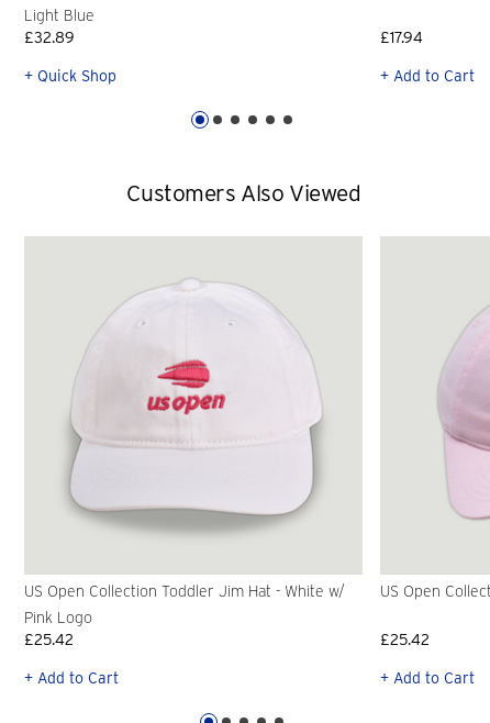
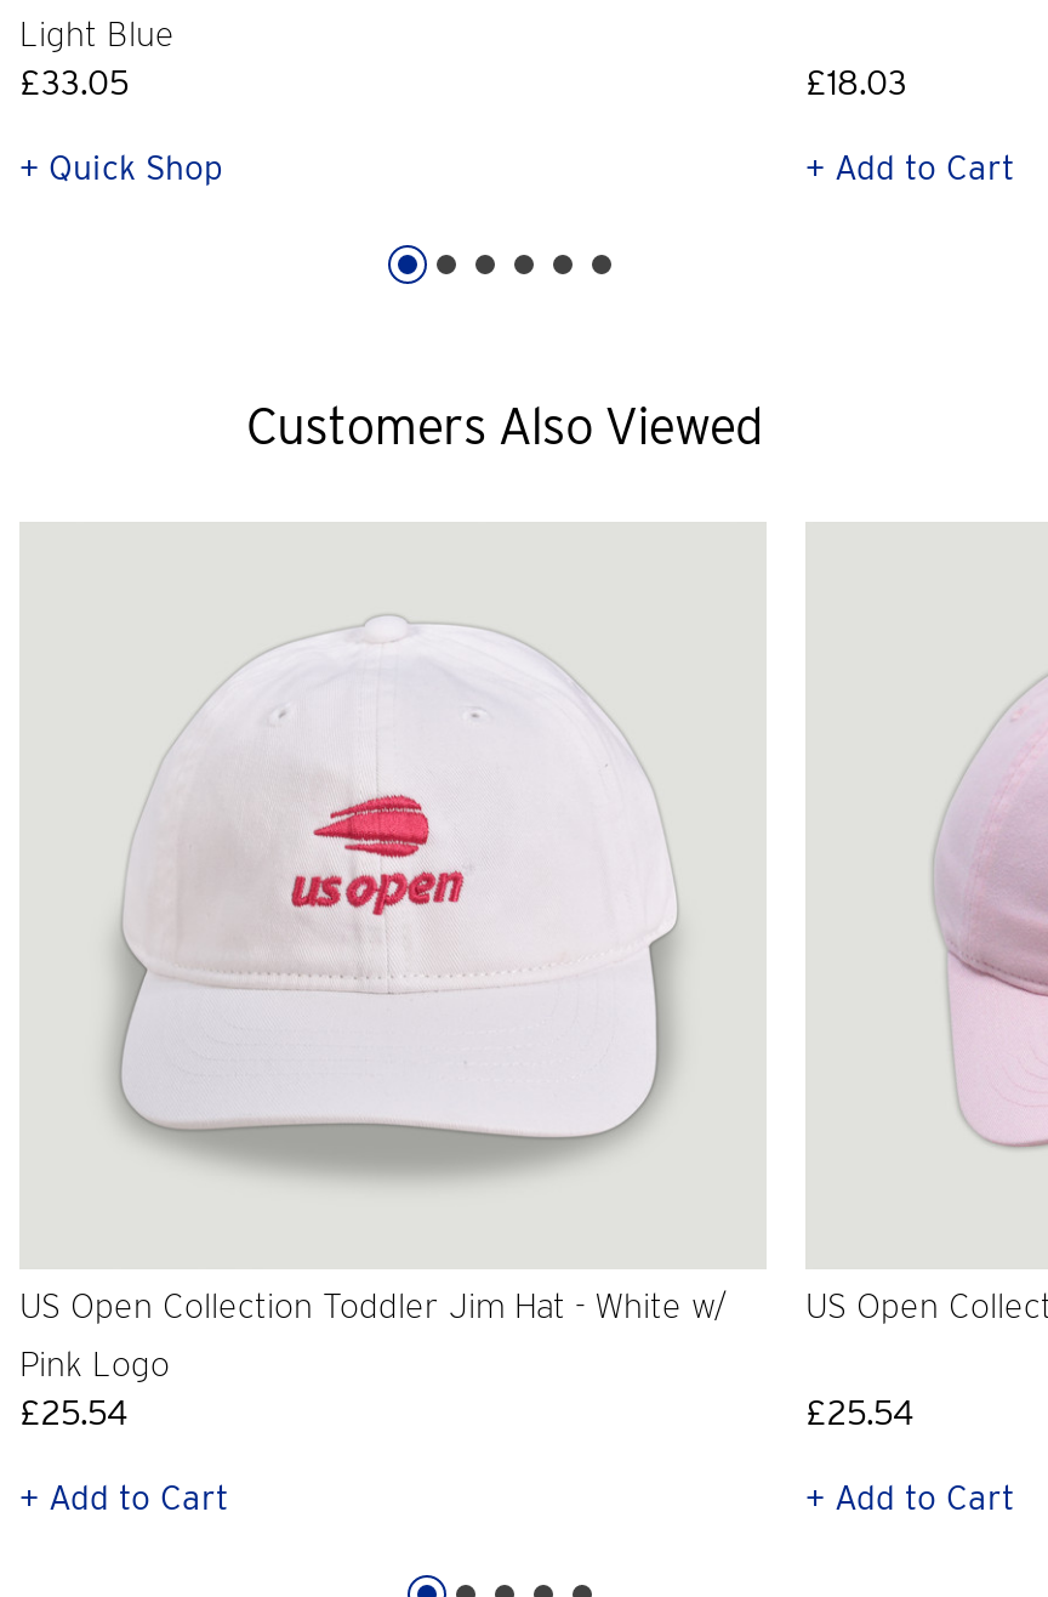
[24,29,75,46] £32.89 -> [19,63,129,102] £33.05
[380,29,423,46] £17.94 -> [805,63,907,102] £18.03
[24,631,74,648] £25.42 -> [19,1393,129,1432] £25.54
[380,631,430,648] £25.42 -> [805,1393,915,1432] £25.54

